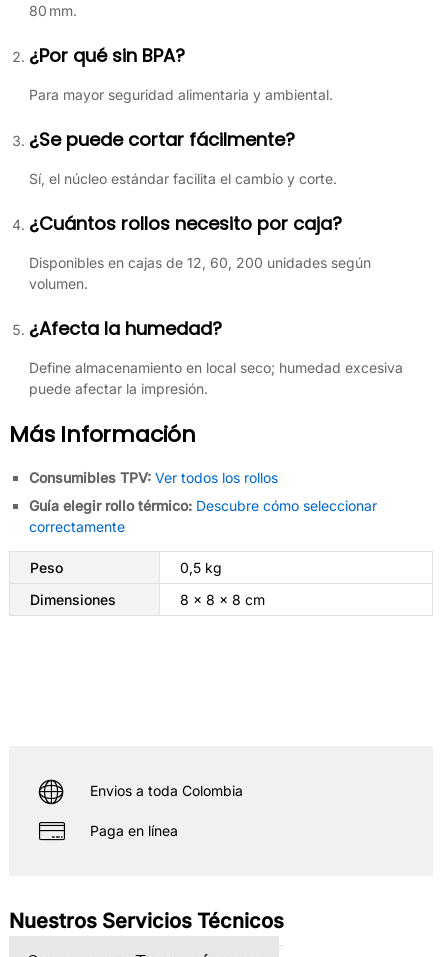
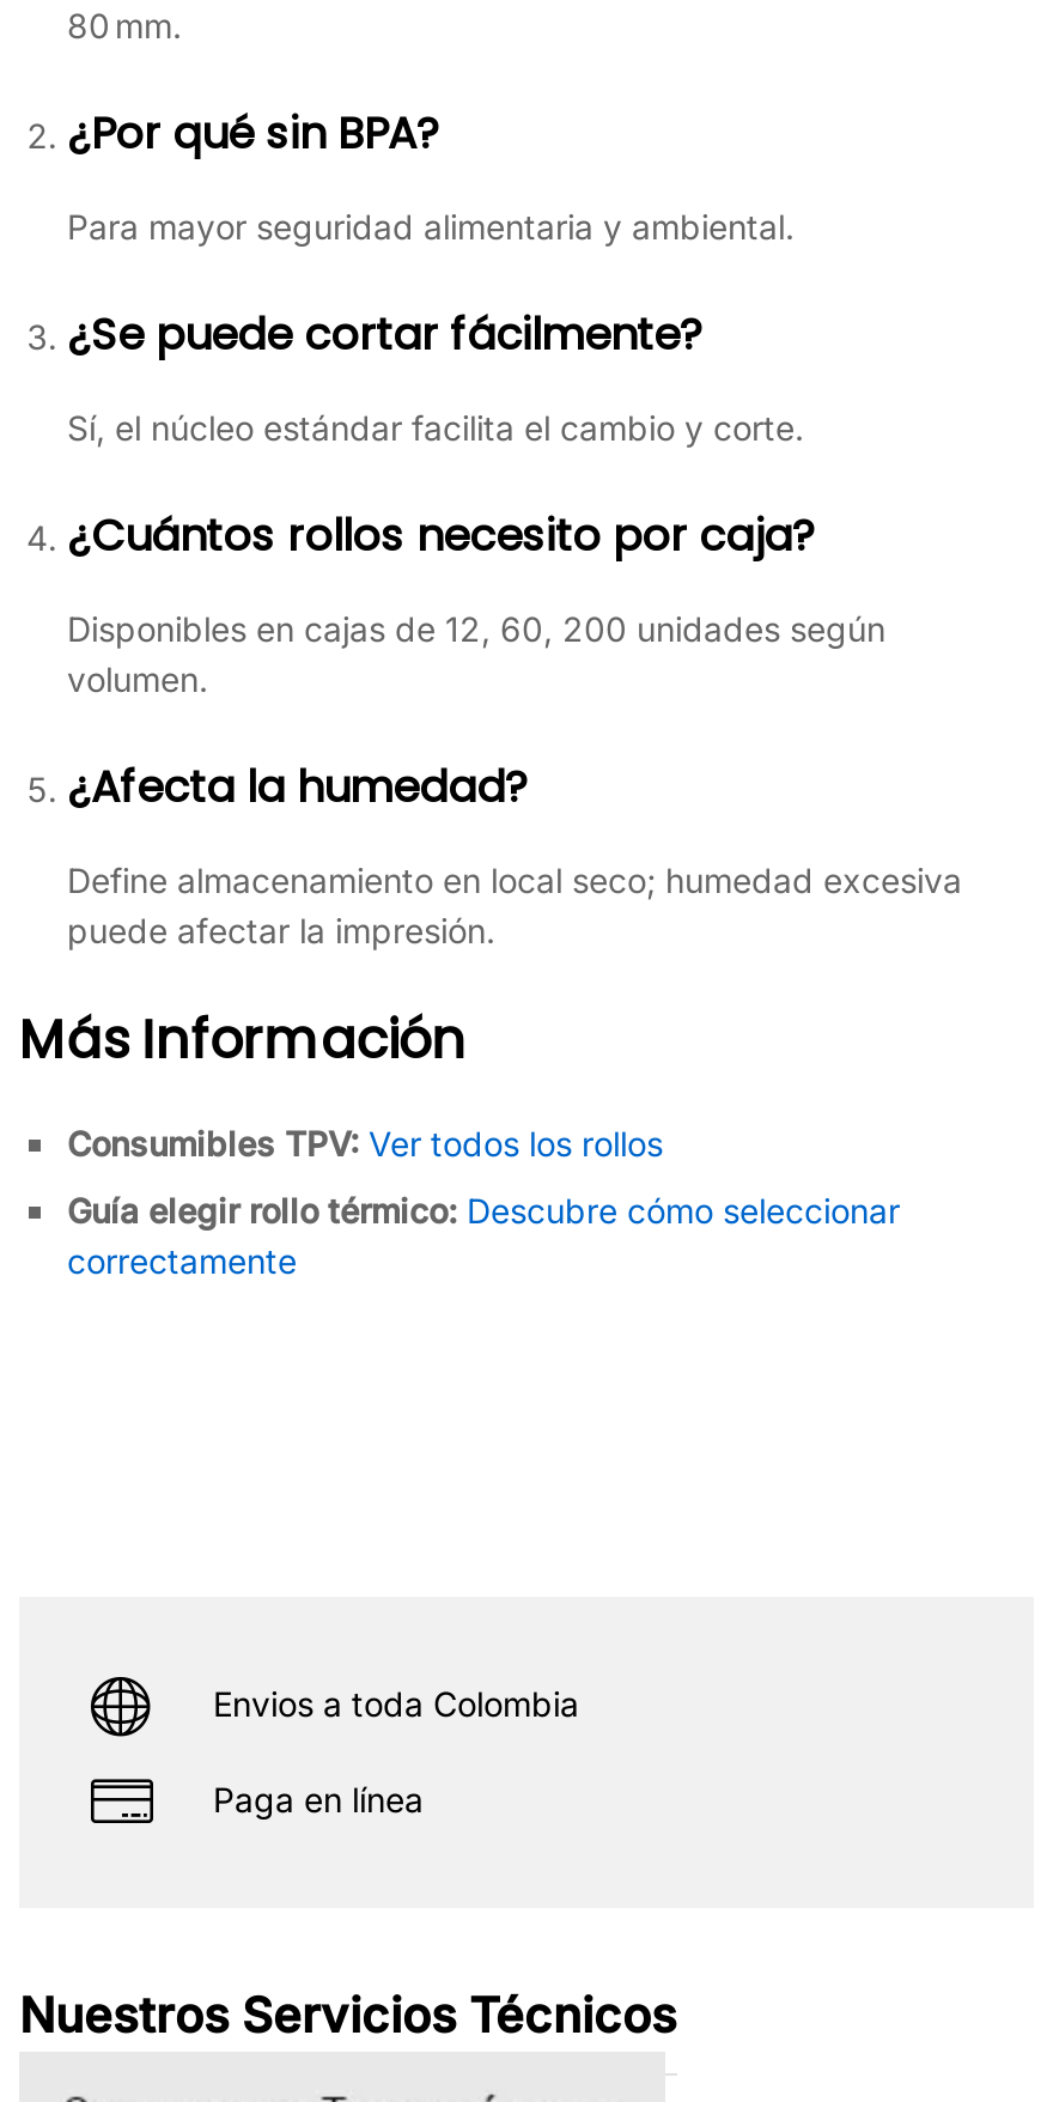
[30,559,265,608] Peso | 0,5 kg | Dimensiones | 8 × 8 × 8 cm -> none

